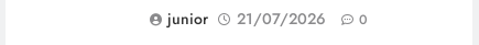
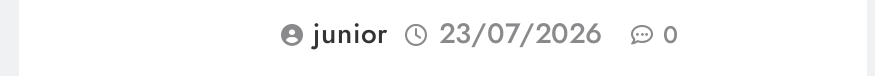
[167,8,368,30] junior 21/07/2026 0 -> [313,14,679,54] junior 23/07/2026 0

